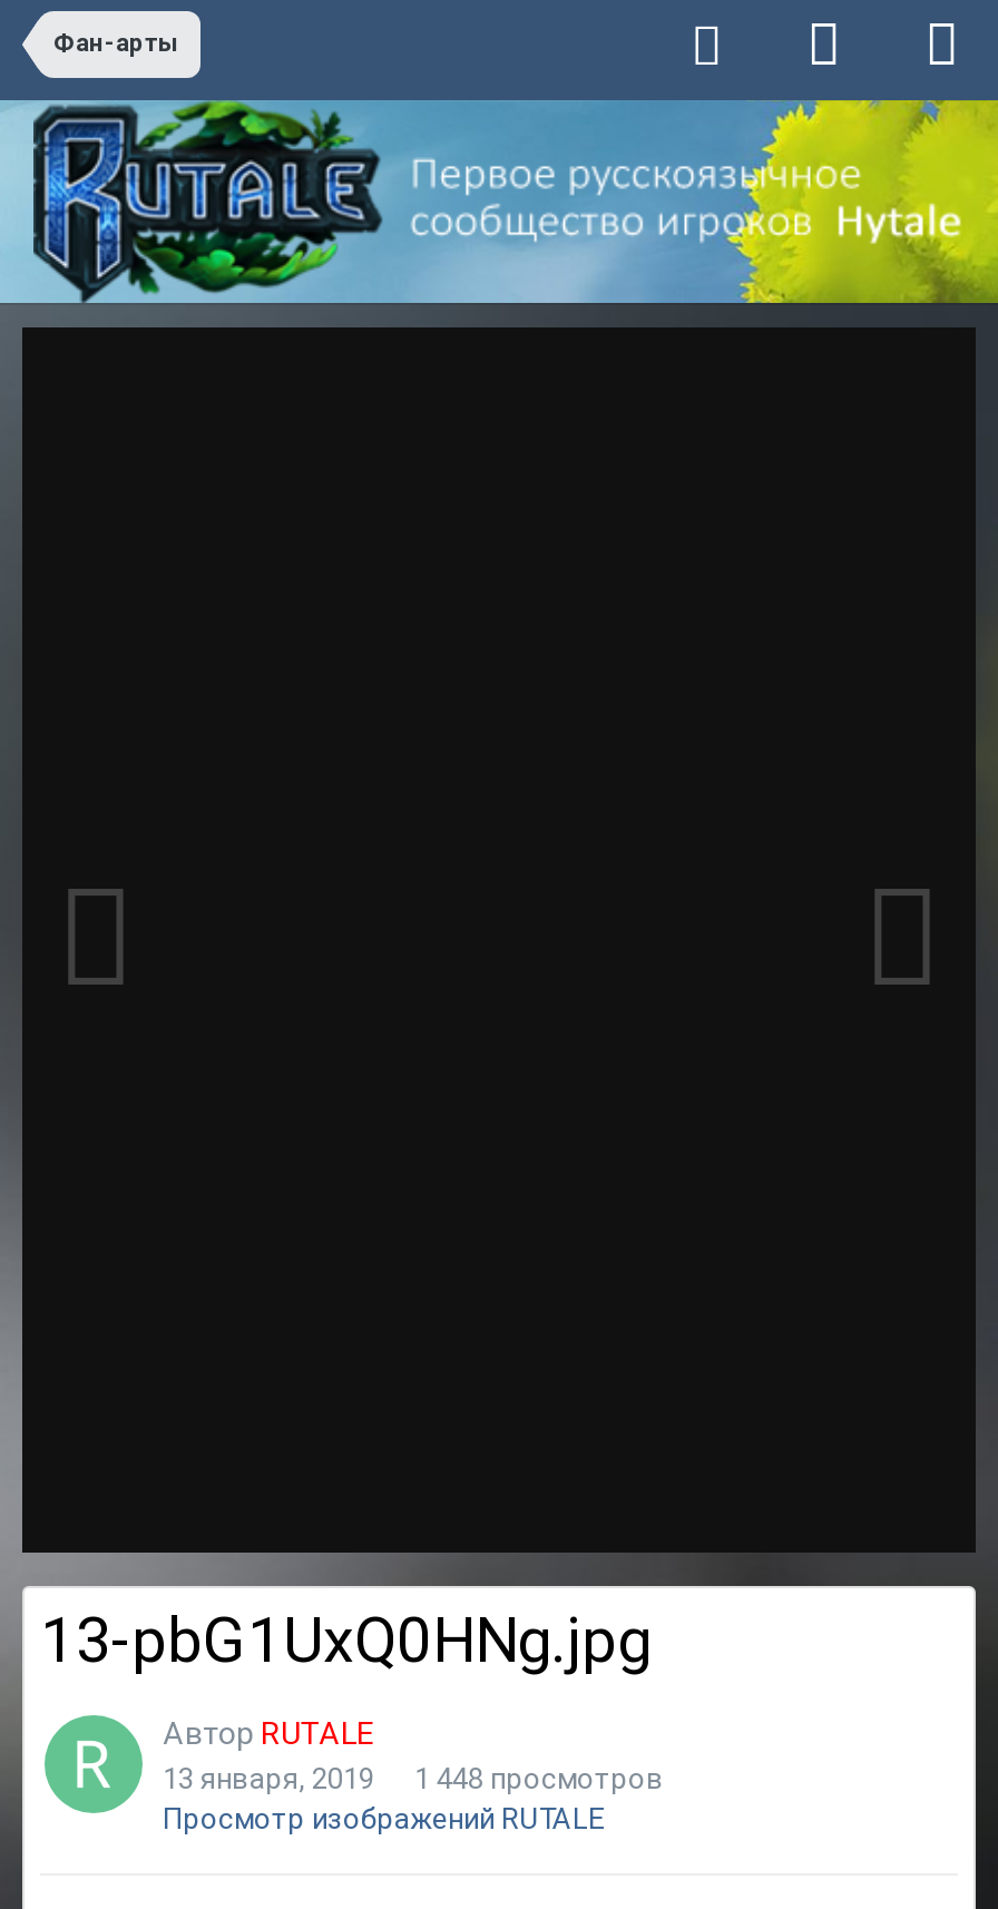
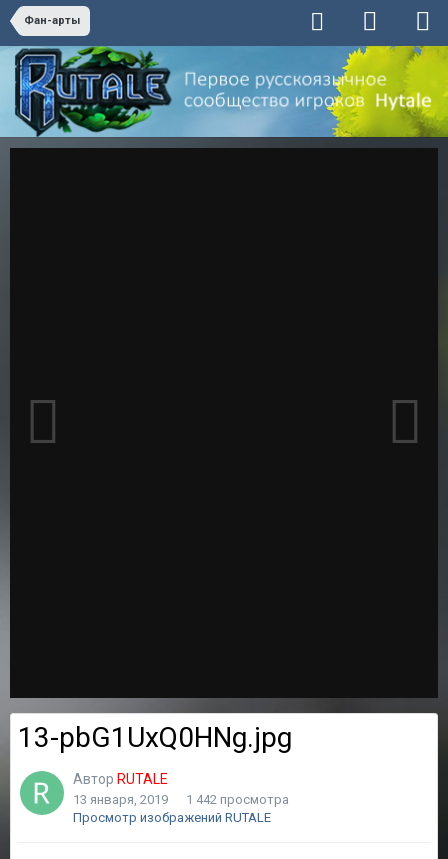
[163,1761,664,1795] 13 января, 2019 1 448 просмотров -> [73,792,289,807] 13 января, 2019 1 442 просмотра

